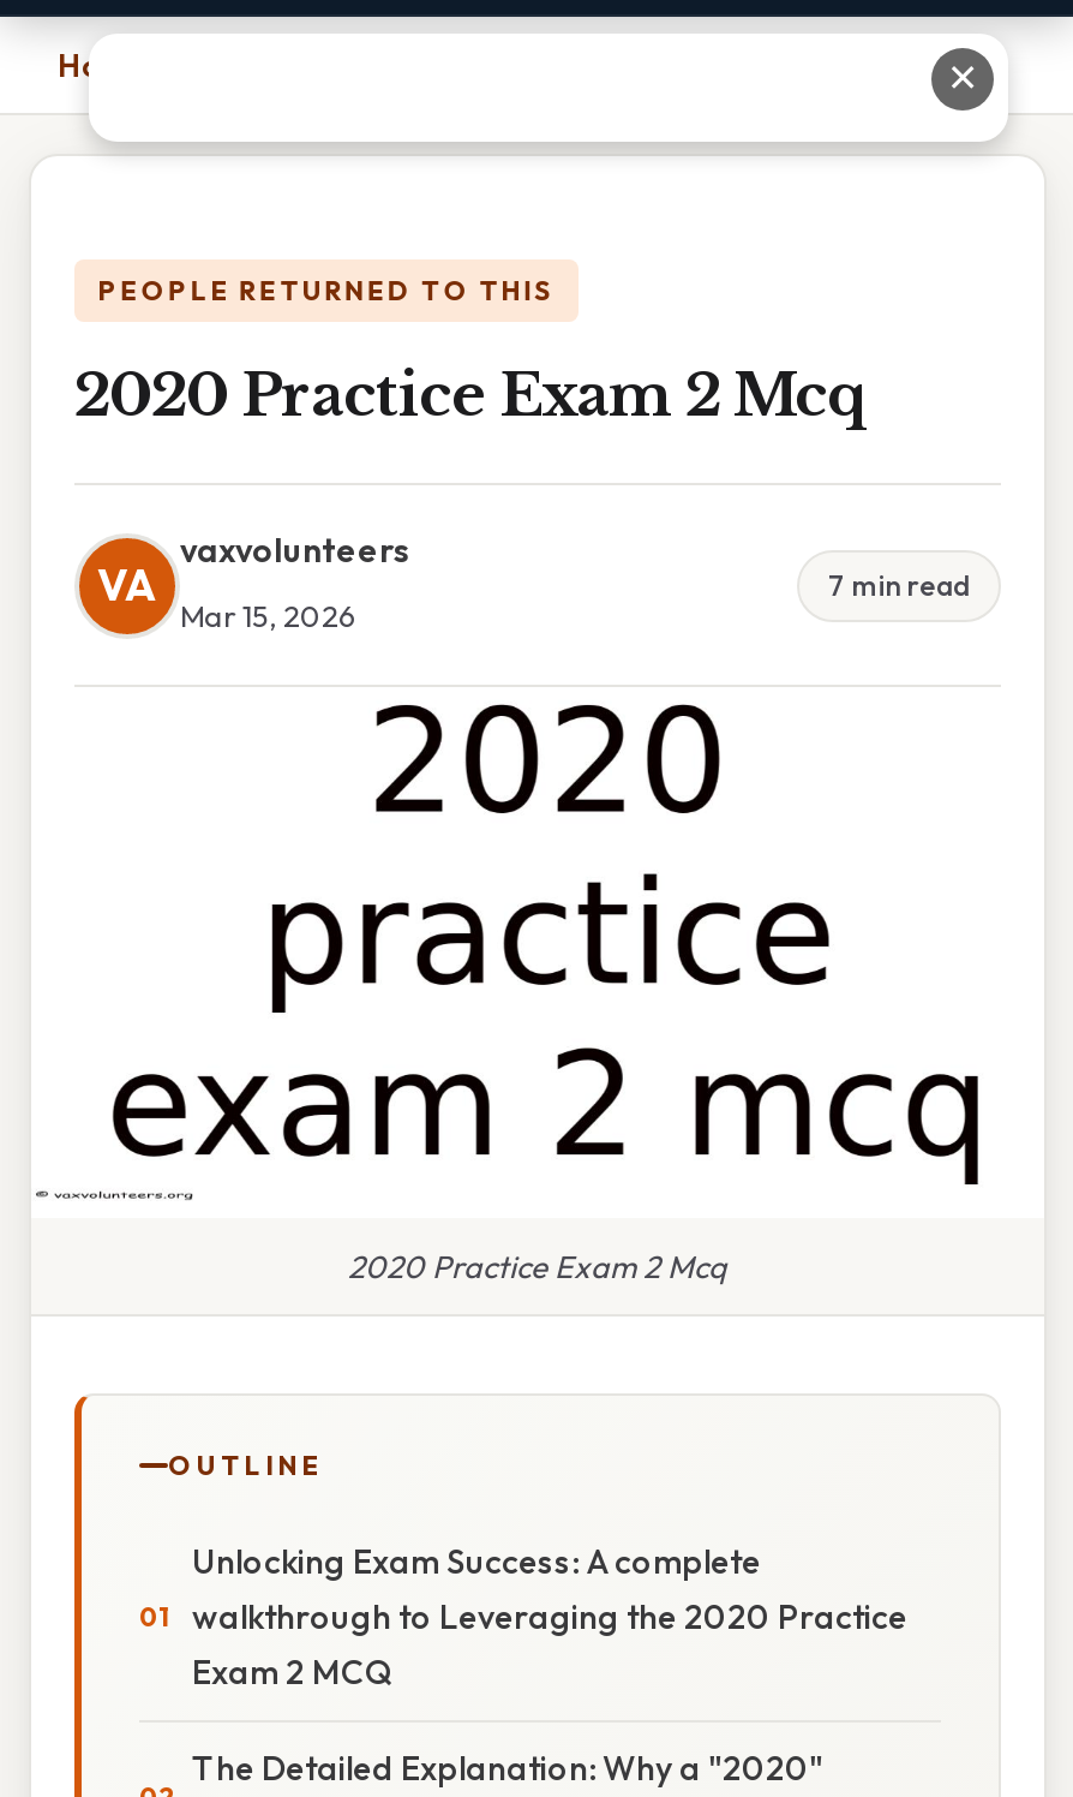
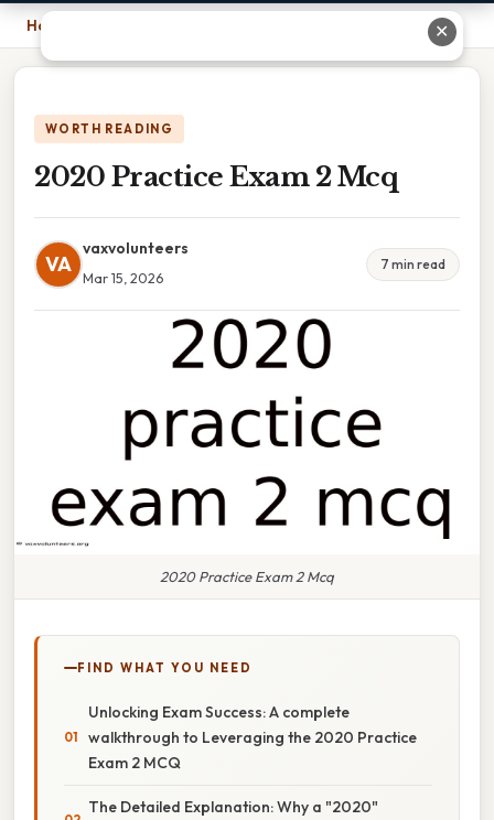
[98,274,555,308] PEOPLE RETURNED TO THIS -> [45,121,173,137] WORTH READING
[168,1448,324,1482] OUTLINE -> [77,660,253,675] FIND WHAT YOU NEED

